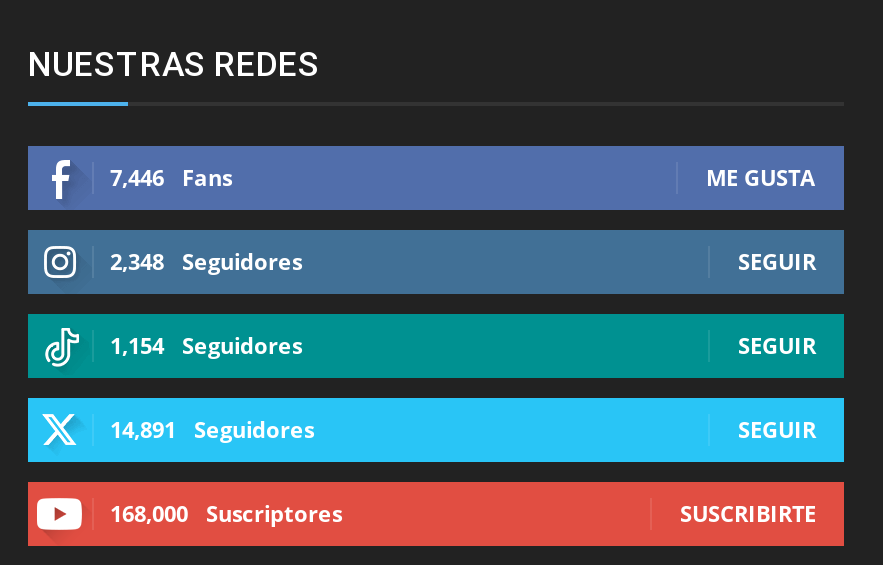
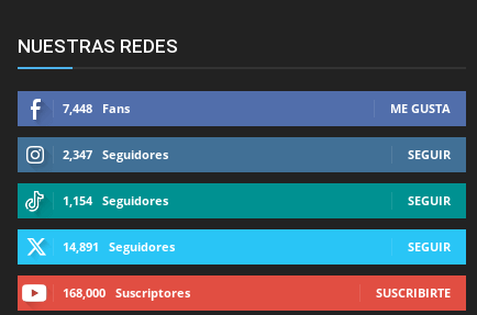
[110,162,232,192] 7,446 Fans -> [63,100,130,116] 7,448 Fans
[110,246,302,276] 2,348 Seguidores -> [63,146,168,162] 2,347 Seguidores

